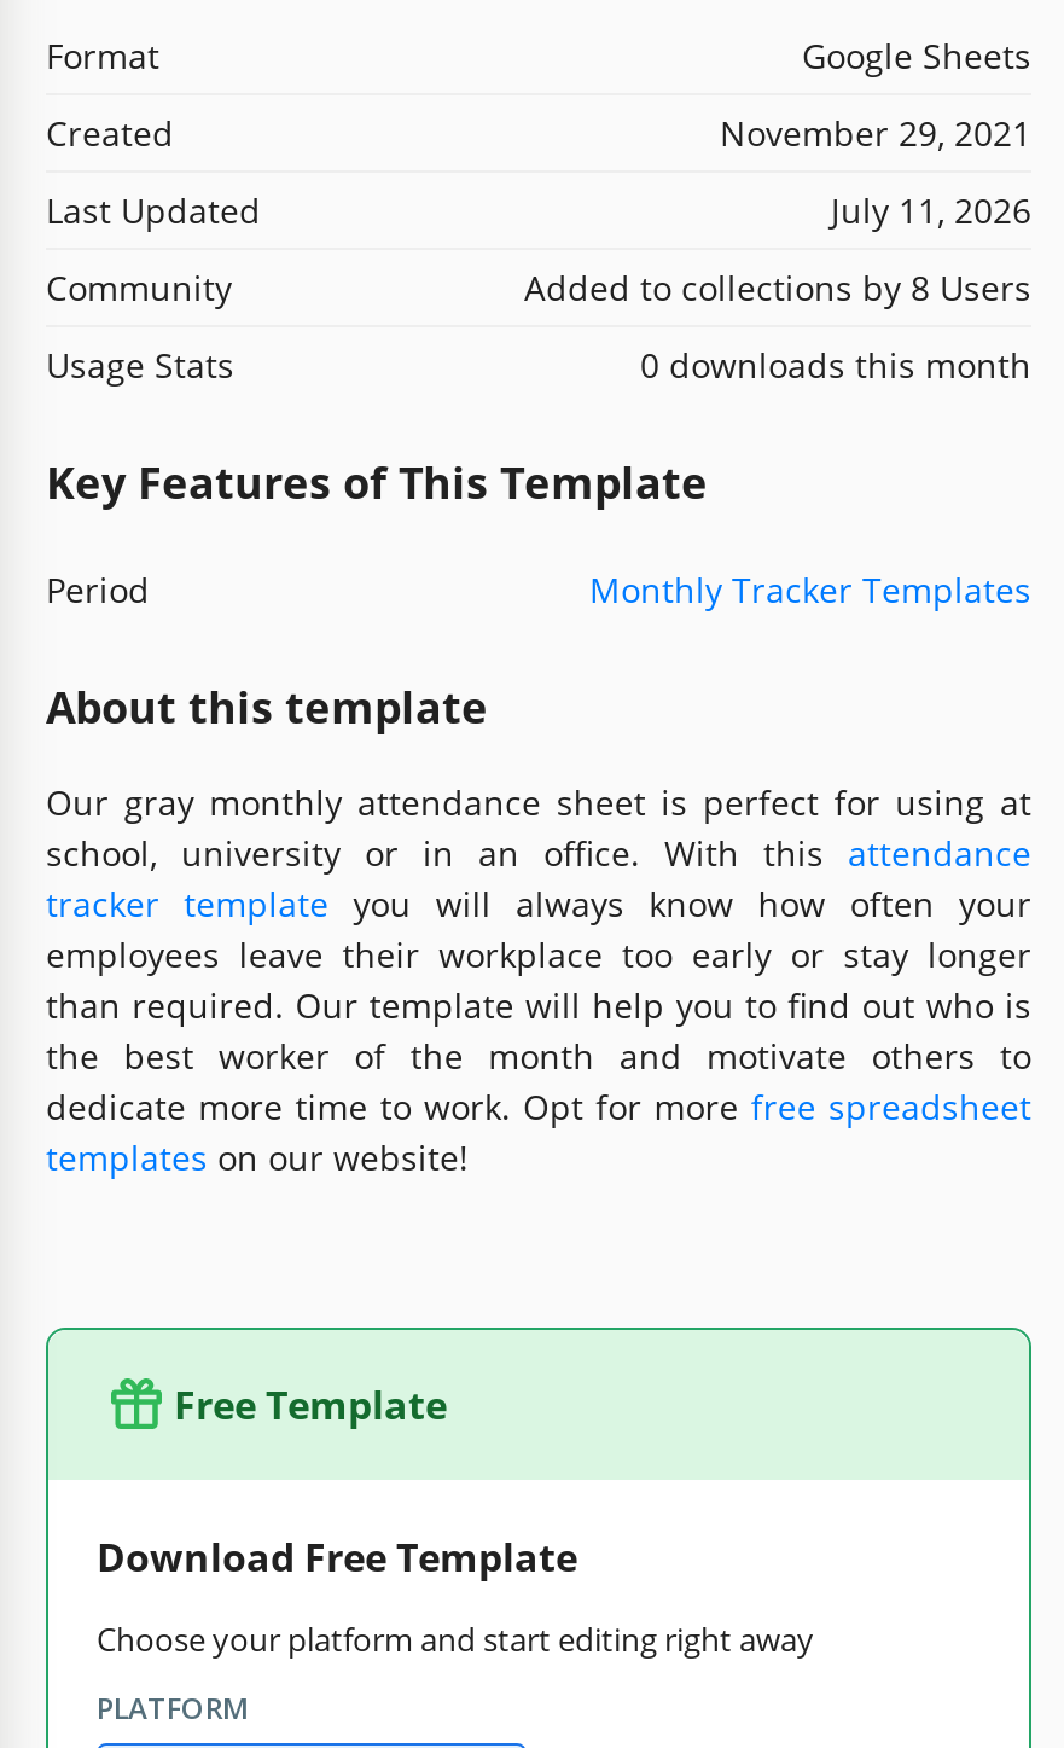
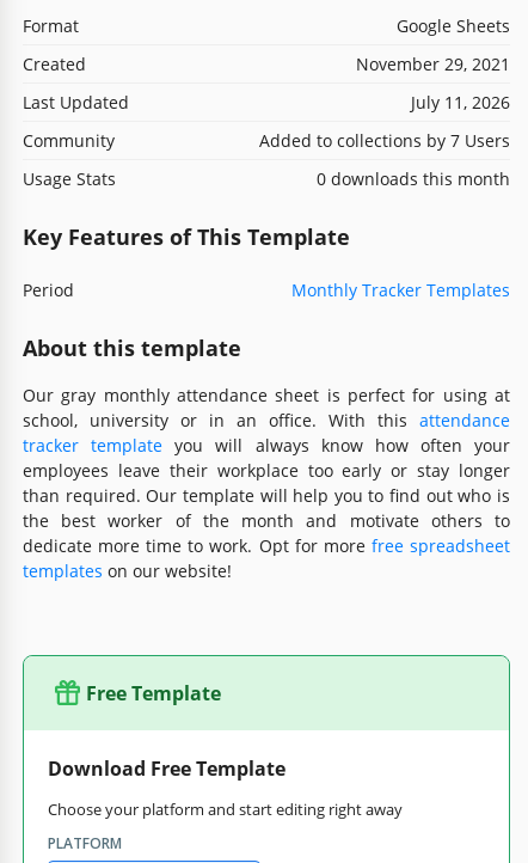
[524,264,1031,309] Added to collections by 8 Users -> [259,129,510,151] Added to collections by 7 Users

